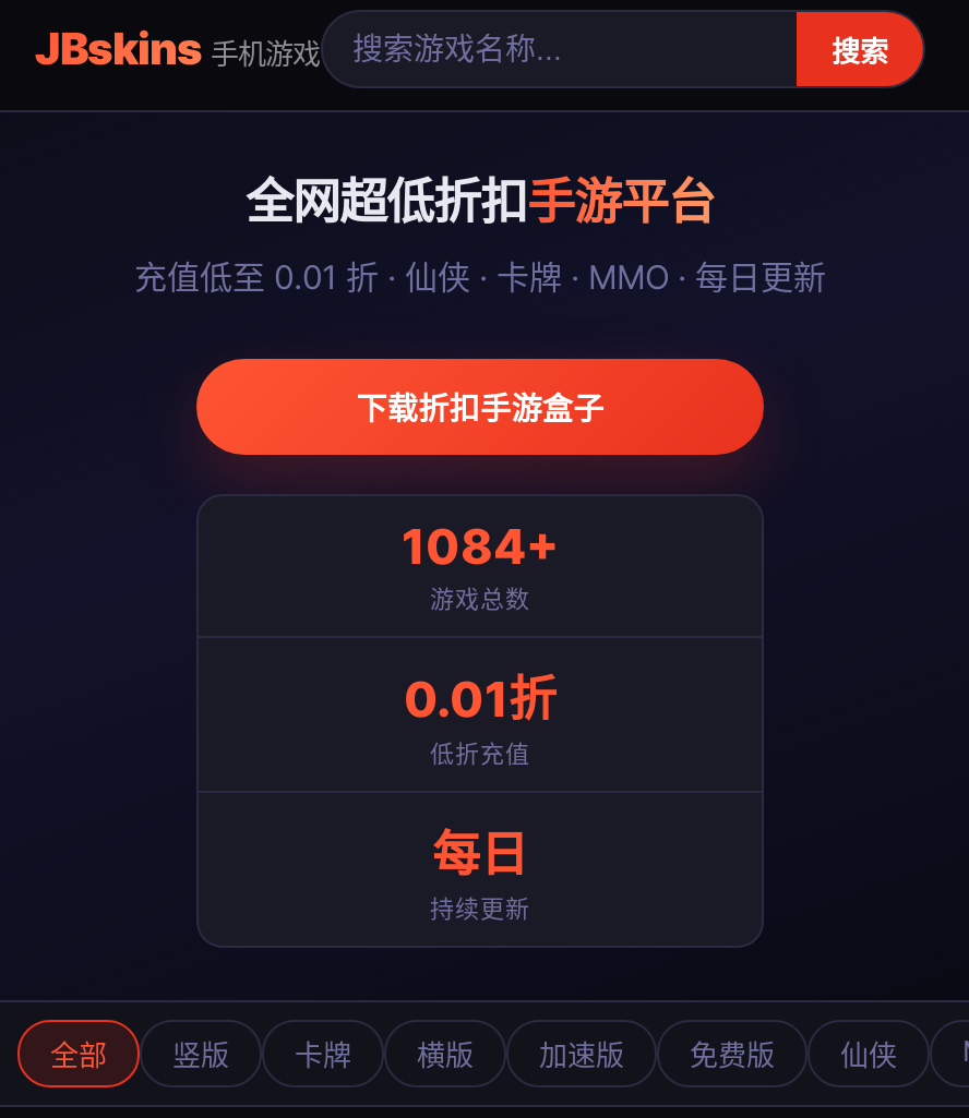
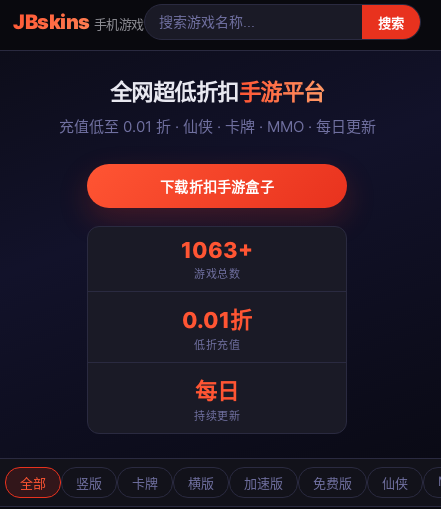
[402,518,559,575] 1084+ -> [181,237,253,263] 1063+

